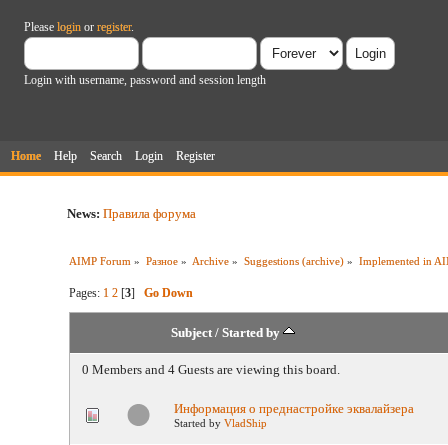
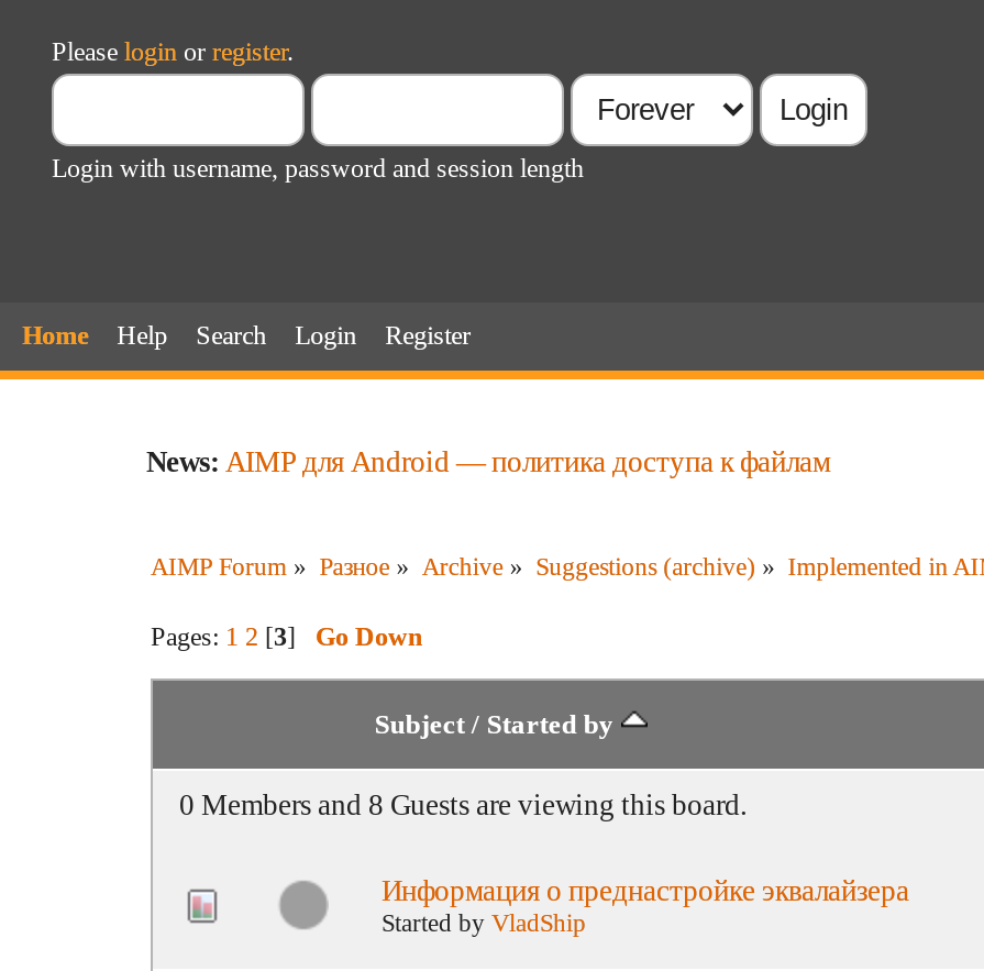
[67,206,196,221] News: Правила форума -> [146,445,830,478] News: AIMP для Android — политика доступа к файлам
[82,362,340,377] 0 Members and 4 Guests are viewing this board. -> [179,788,747,821] 0 Members and 8 Guests are viewing this board.

